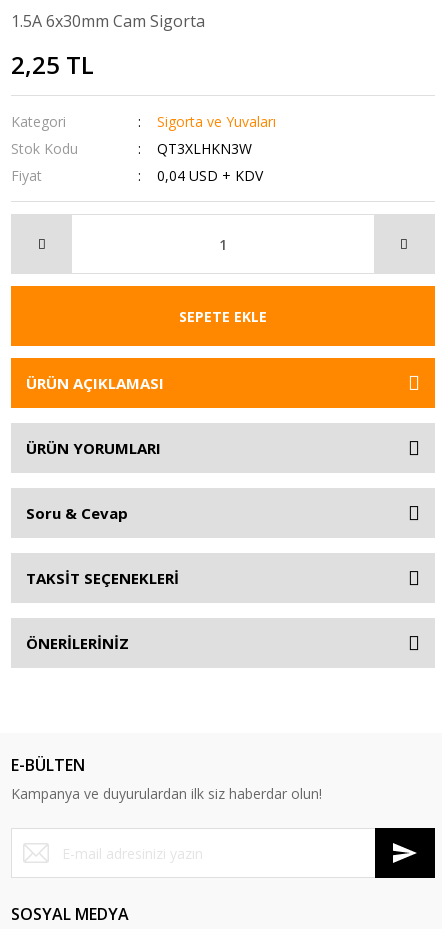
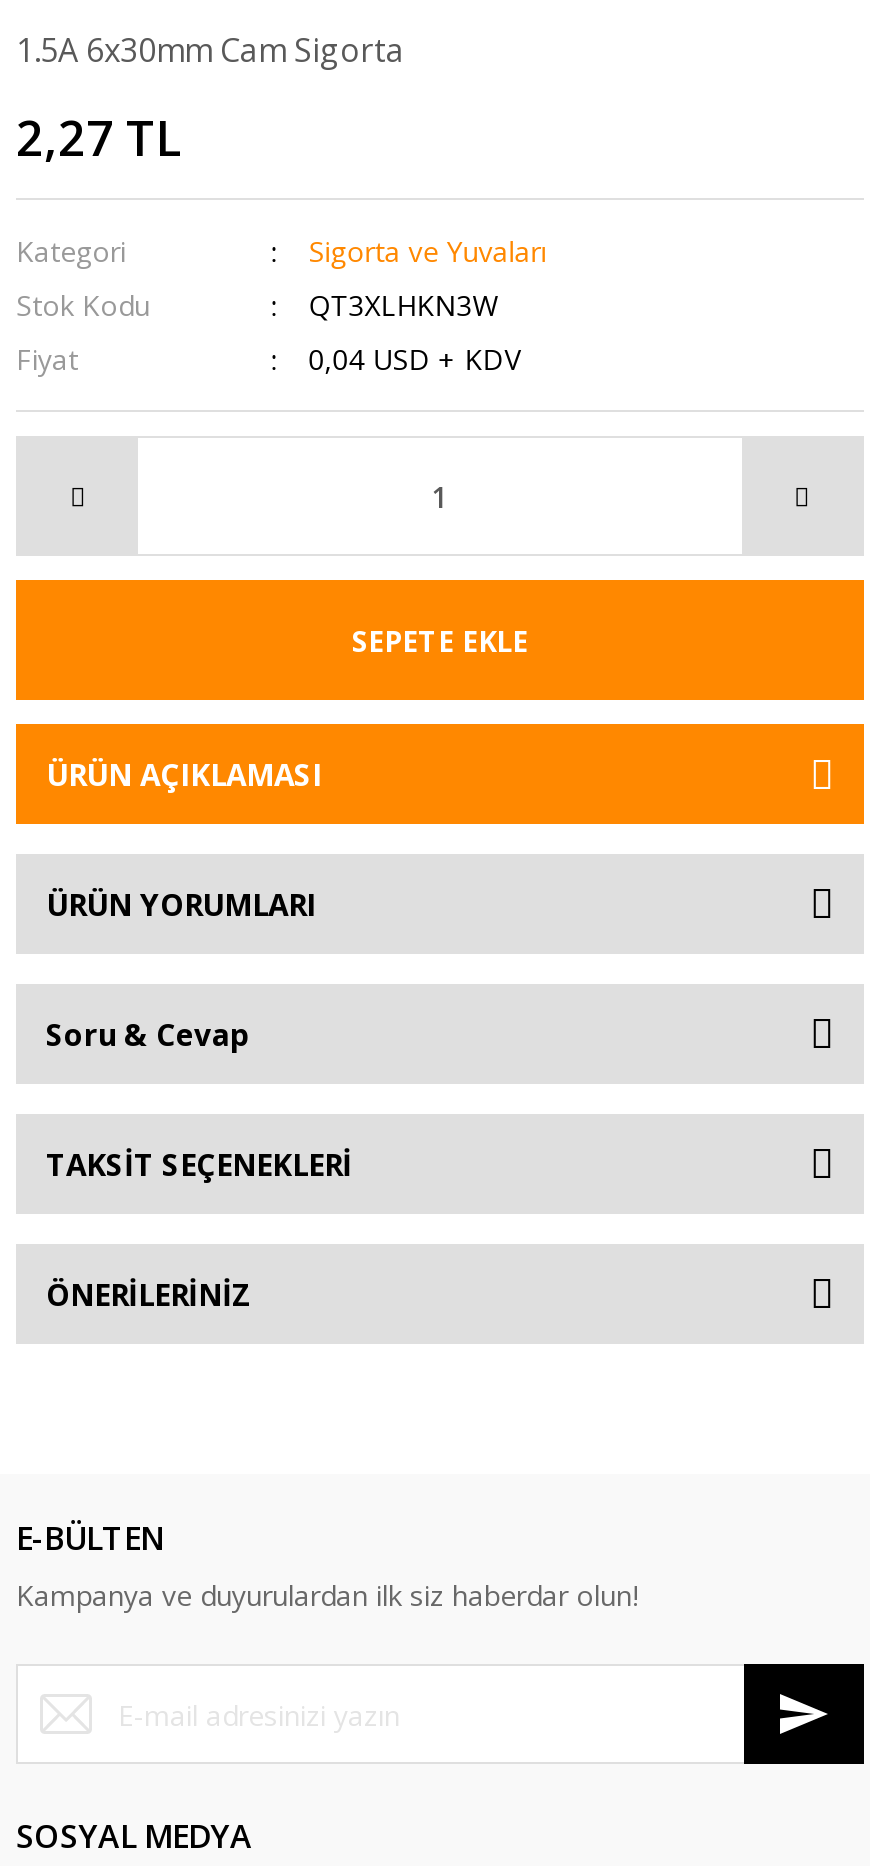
[11,48,94,81] 2,25 TL -> [16,104,182,170] 2,27 TL

